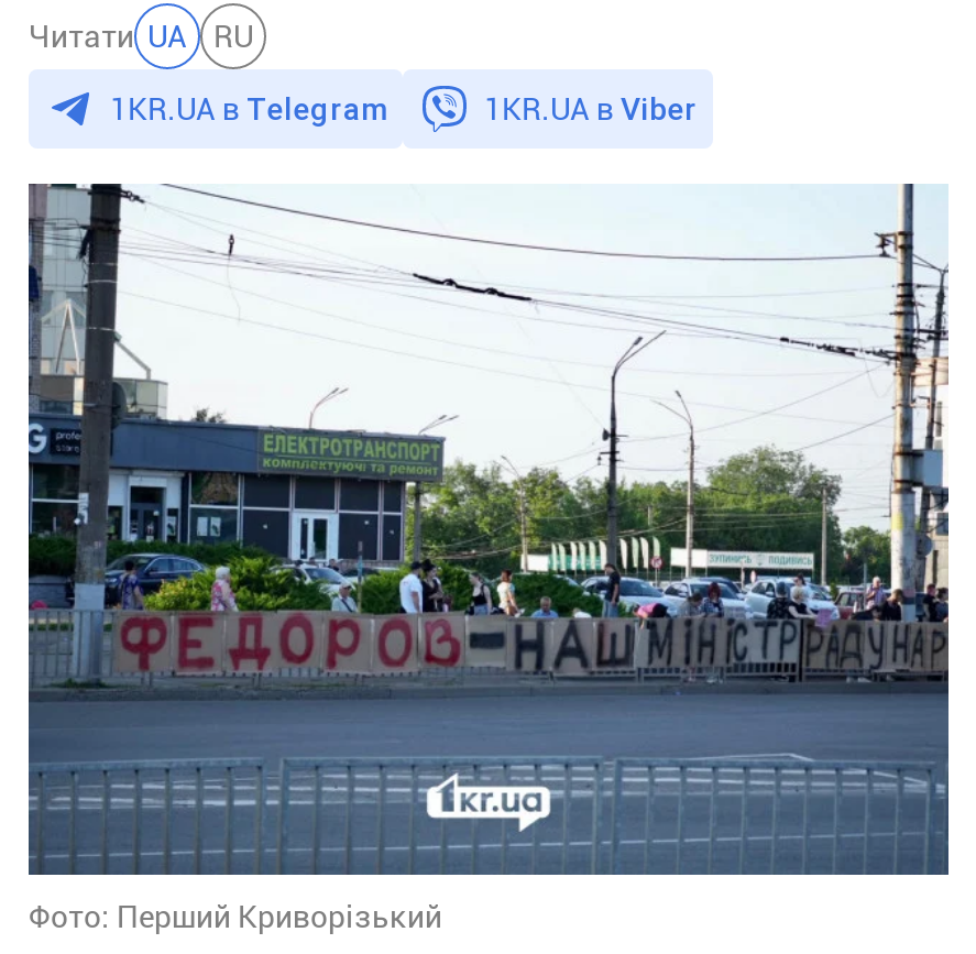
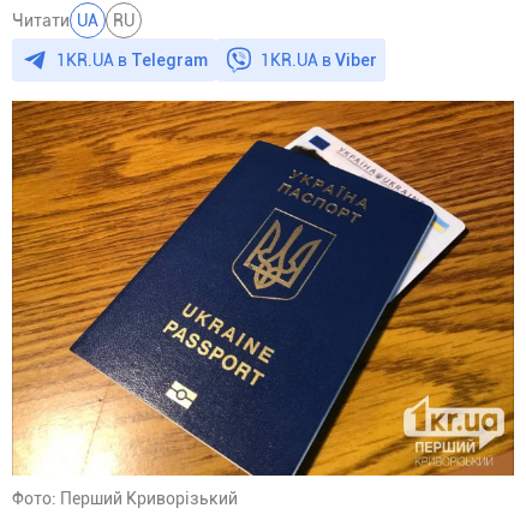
[26,182,951,879] [image] -> [11,100,515,477] [image]

